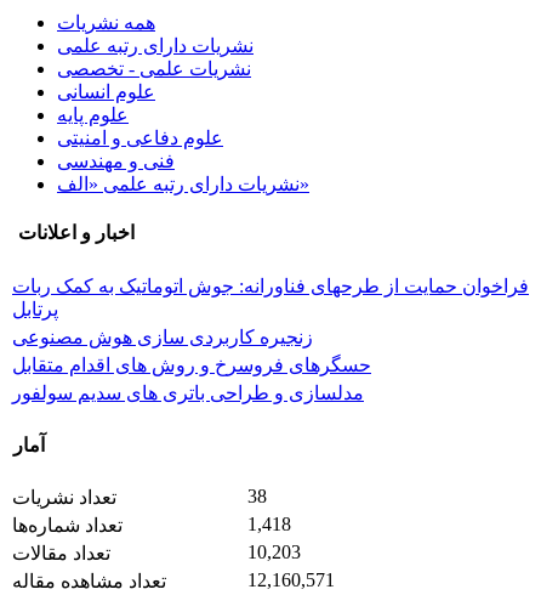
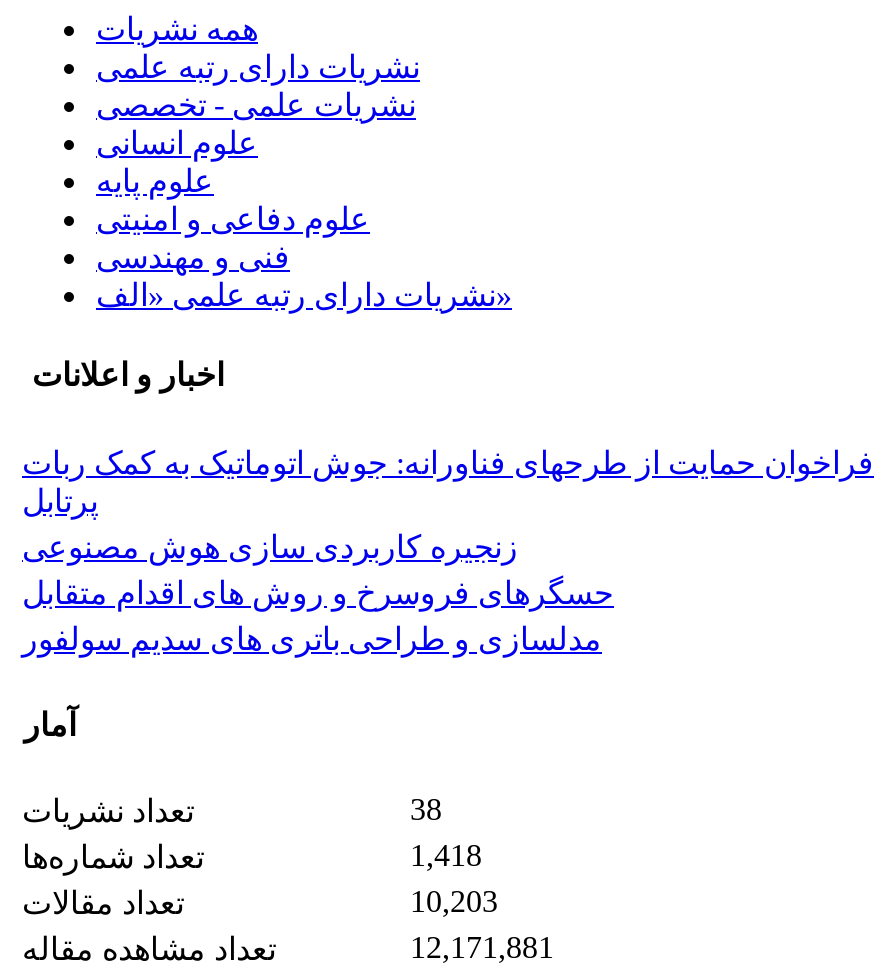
[247,570,335,590] 12,160,571 -> [410,930,554,964] 12,171,881

